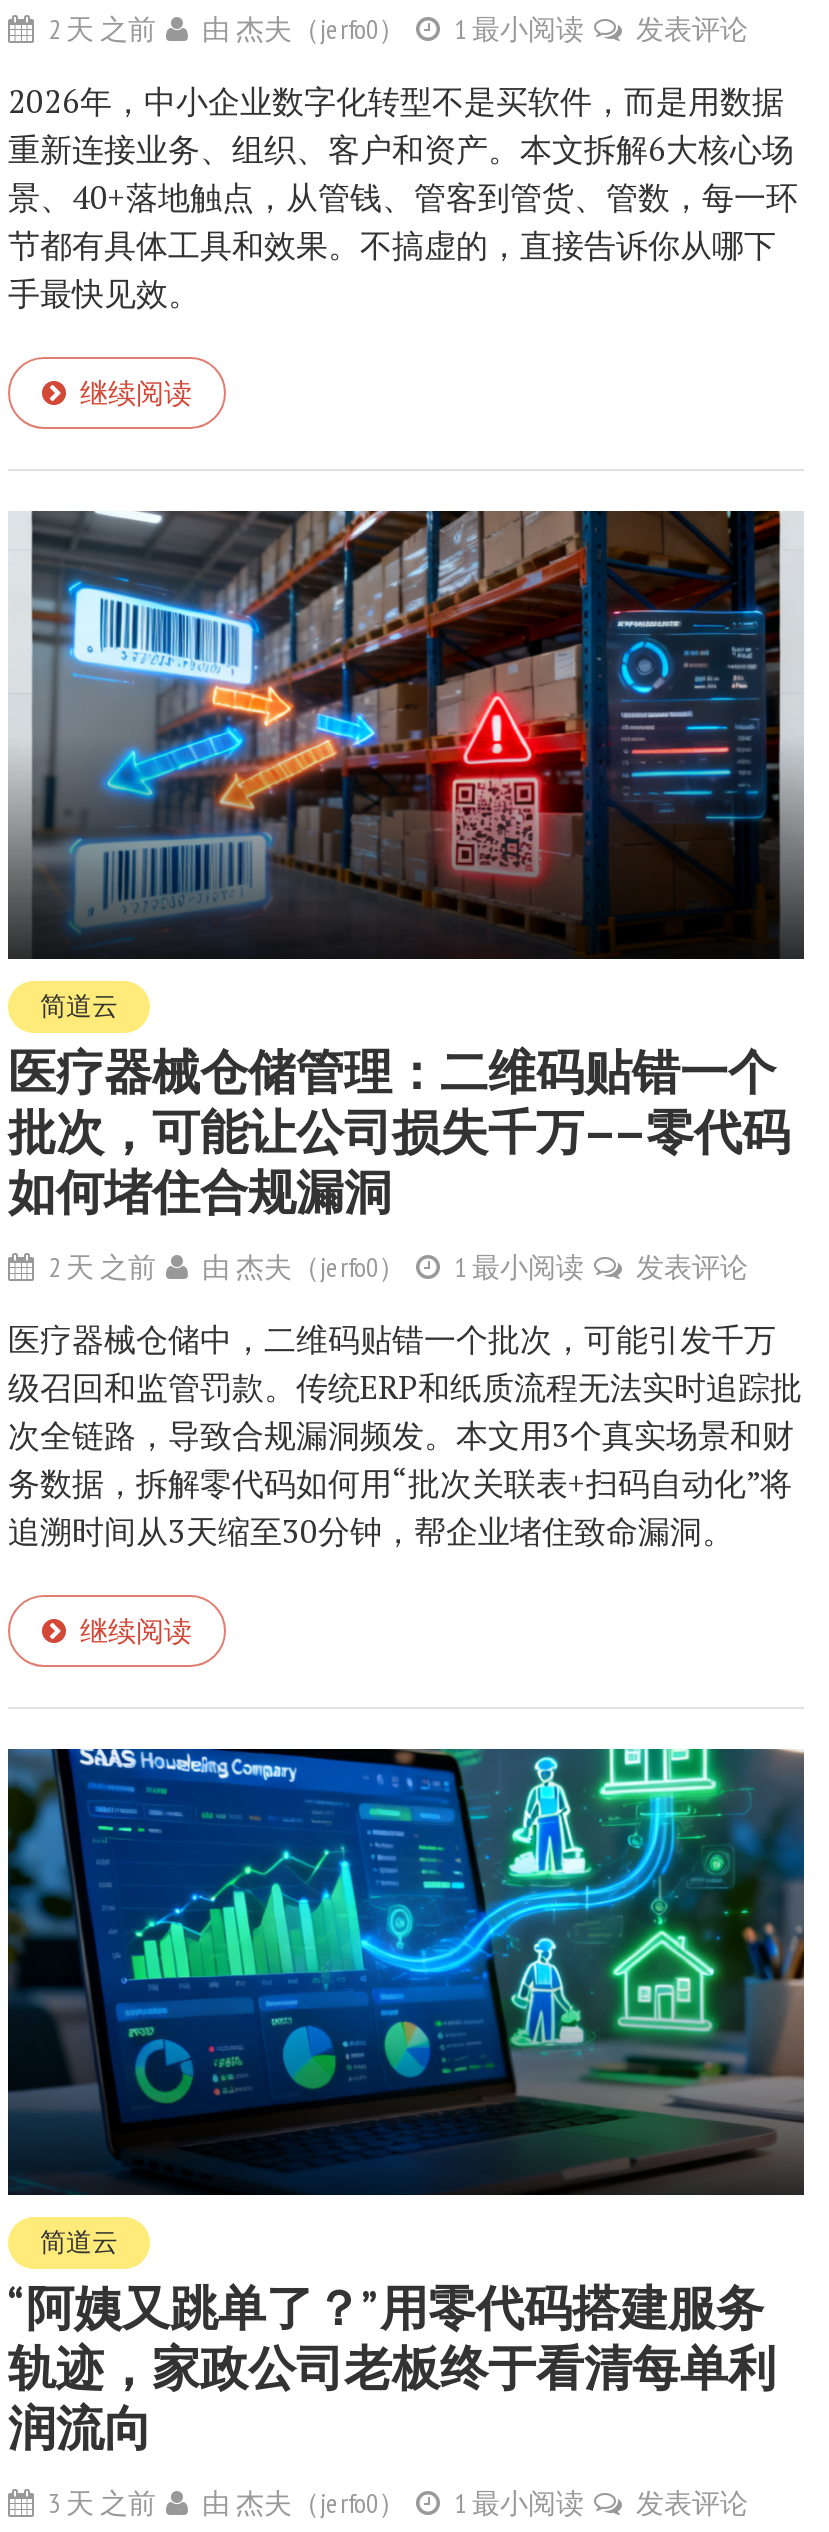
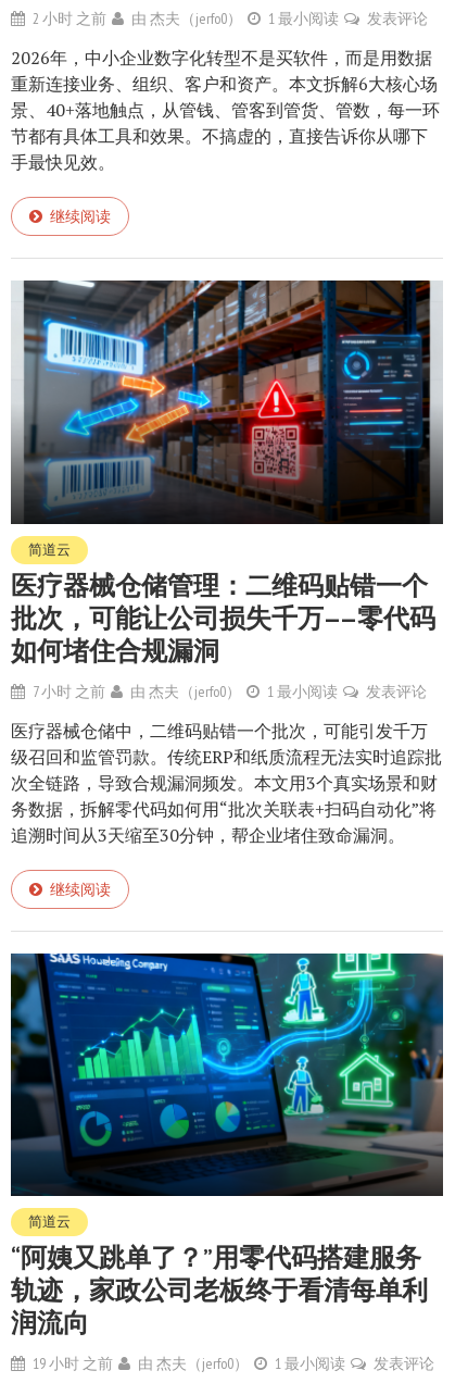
[48,12,748,48] 2 天 之前 由杰夫（jerfo0） 1 最小阅读 发表评论 -> [33,9,428,29] 2 小时 之前 由杰夫（jerfo0） 1 最小阅读 发表评论
[48,1249,748,1285] 2 天 之前 由杰夫（jerfo0） 1 最小阅读 发表评论 -> [33,682,427,701] 7 小时 之前 由杰夫（jerfo0） 1 最小阅读 发表评论
[48,2486,748,2522] 3 天 之前 由杰夫（jerfo0） 1 最小阅读 发表评论 -> [33,1354,434,1374] 19 小时 之前 由杰夫（jerfo0） 1 最小阅读 发表评论

